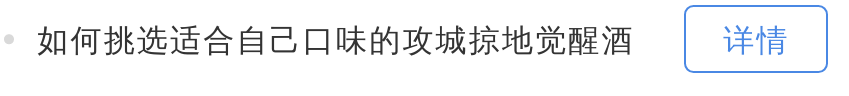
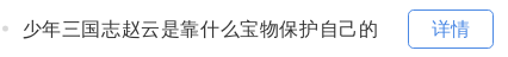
[37,22,635,56] 如何挑选适合自己口味的攻城掠地觉醒酒 -> [22,19,378,39] 少年三国志赵云是靠什么宝物保护自己的

